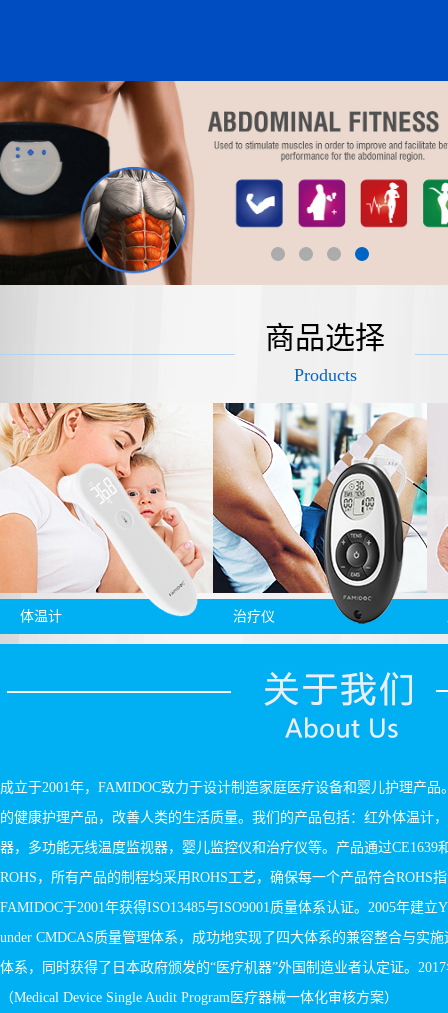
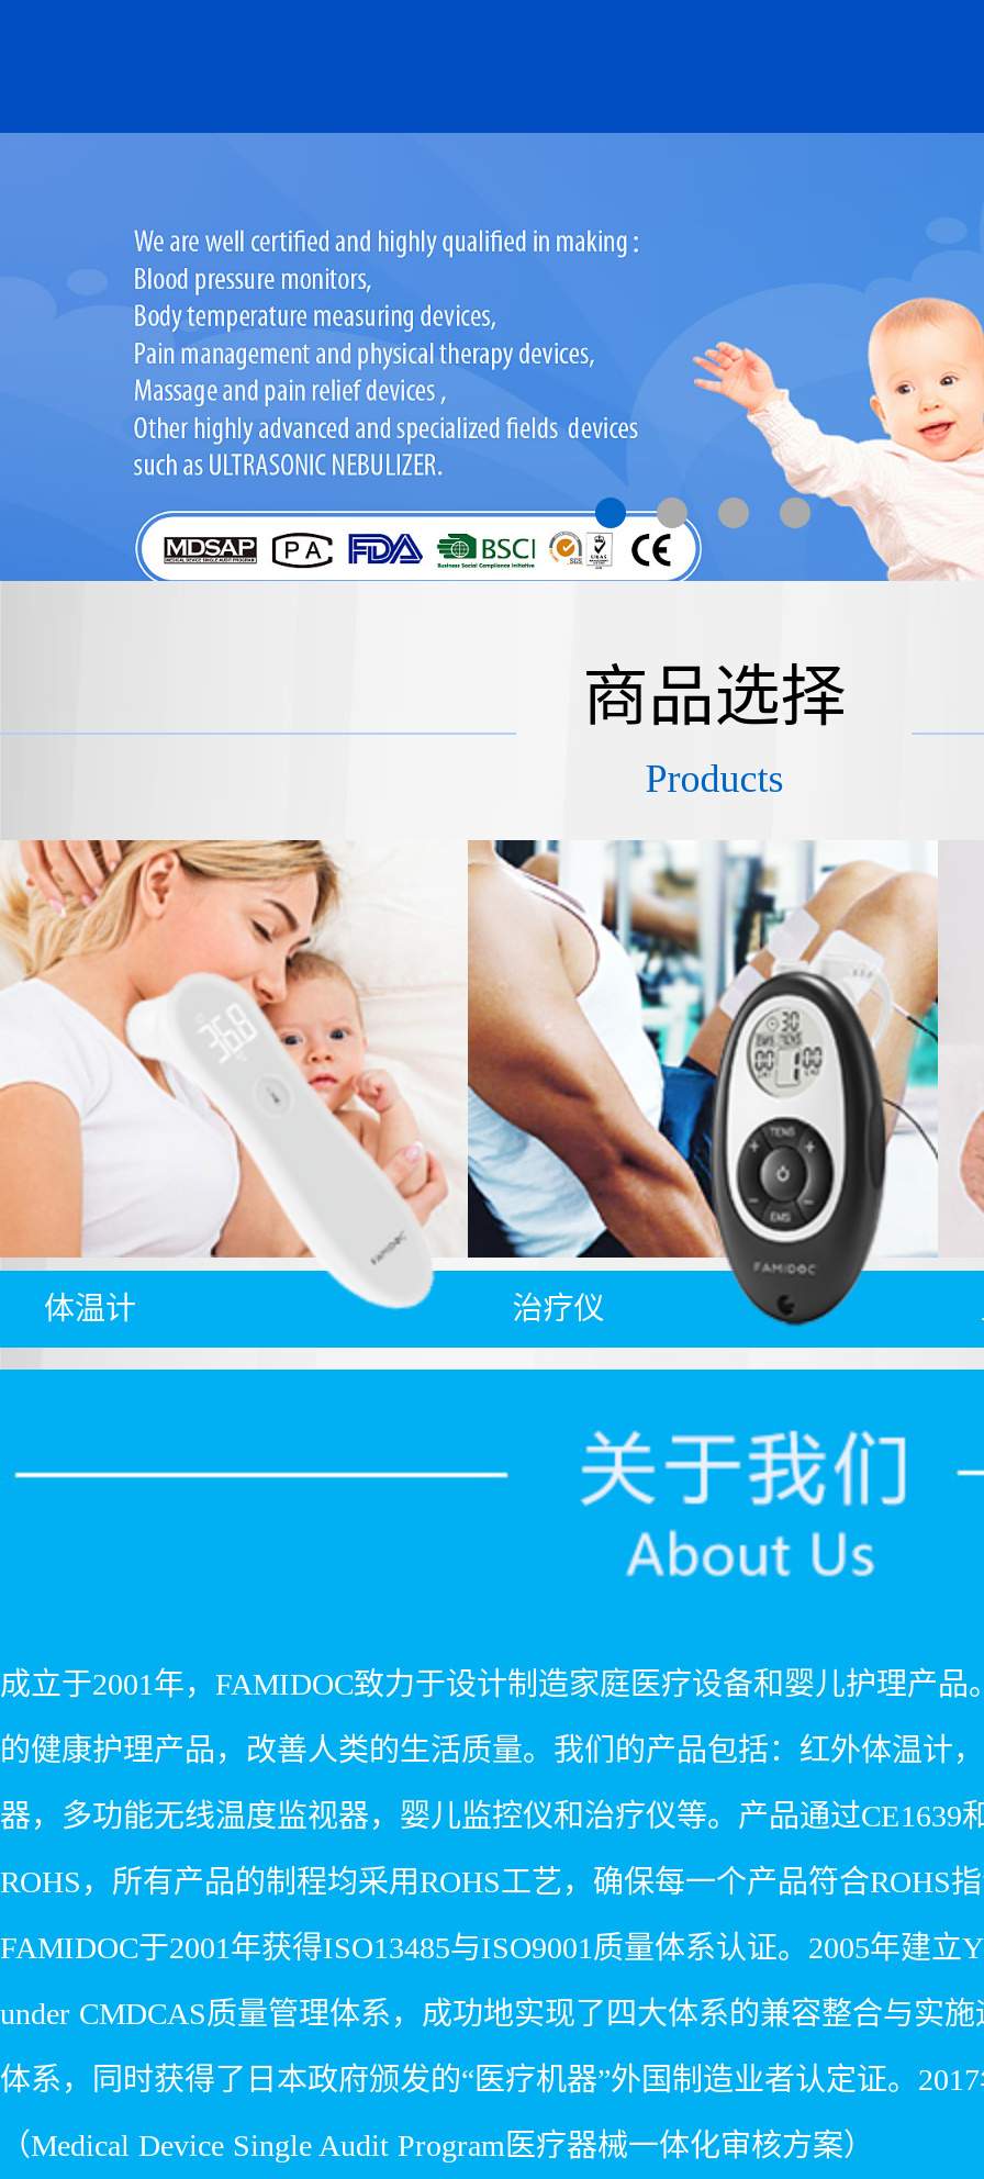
[3,80,445,286] [image] -> [7,133,977,583] [image]

